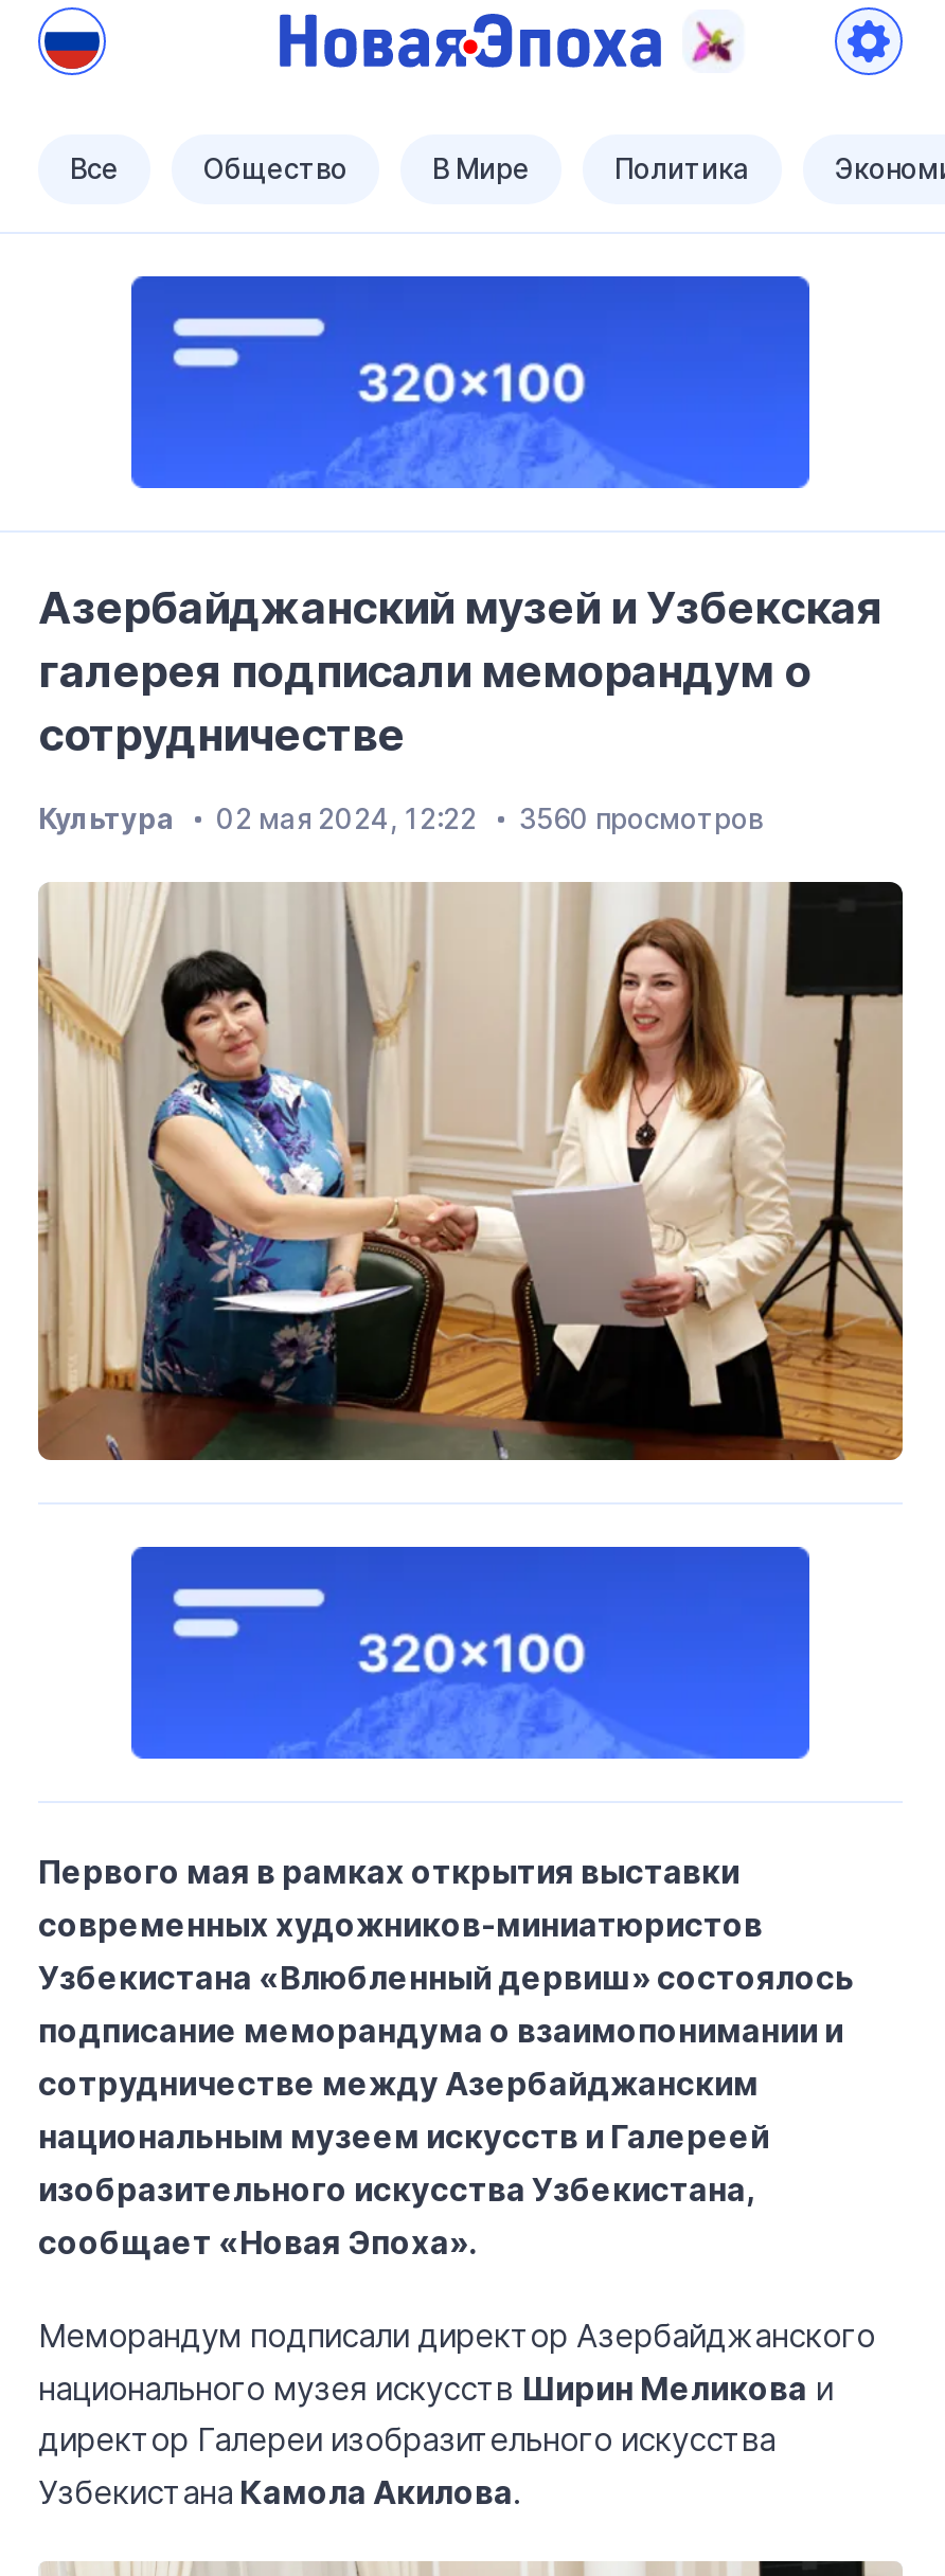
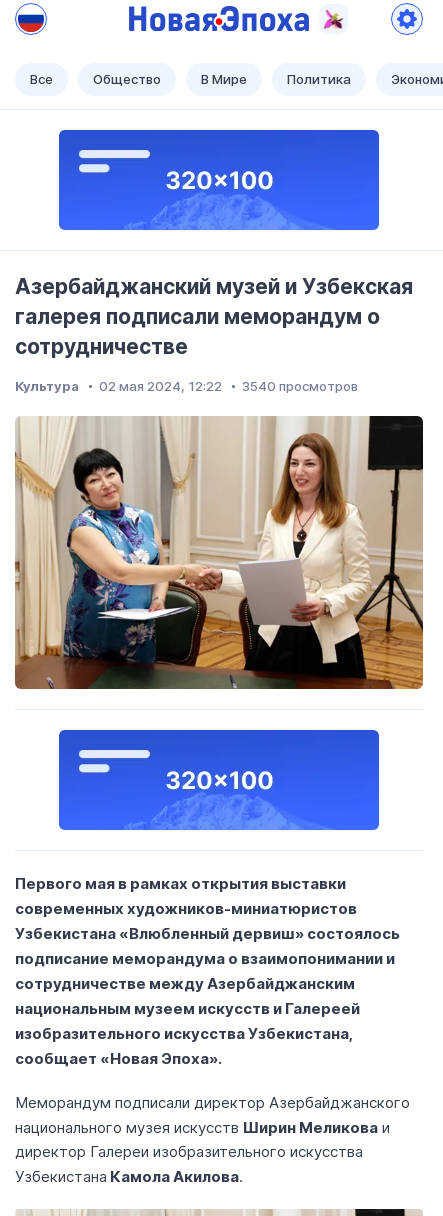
[38,799,763,837] Культура 02 мая 2024, 12:22 3560 просмотров -> [15,377,358,395] Культура 02 мая 2024, 12:22 3540 просмотров

